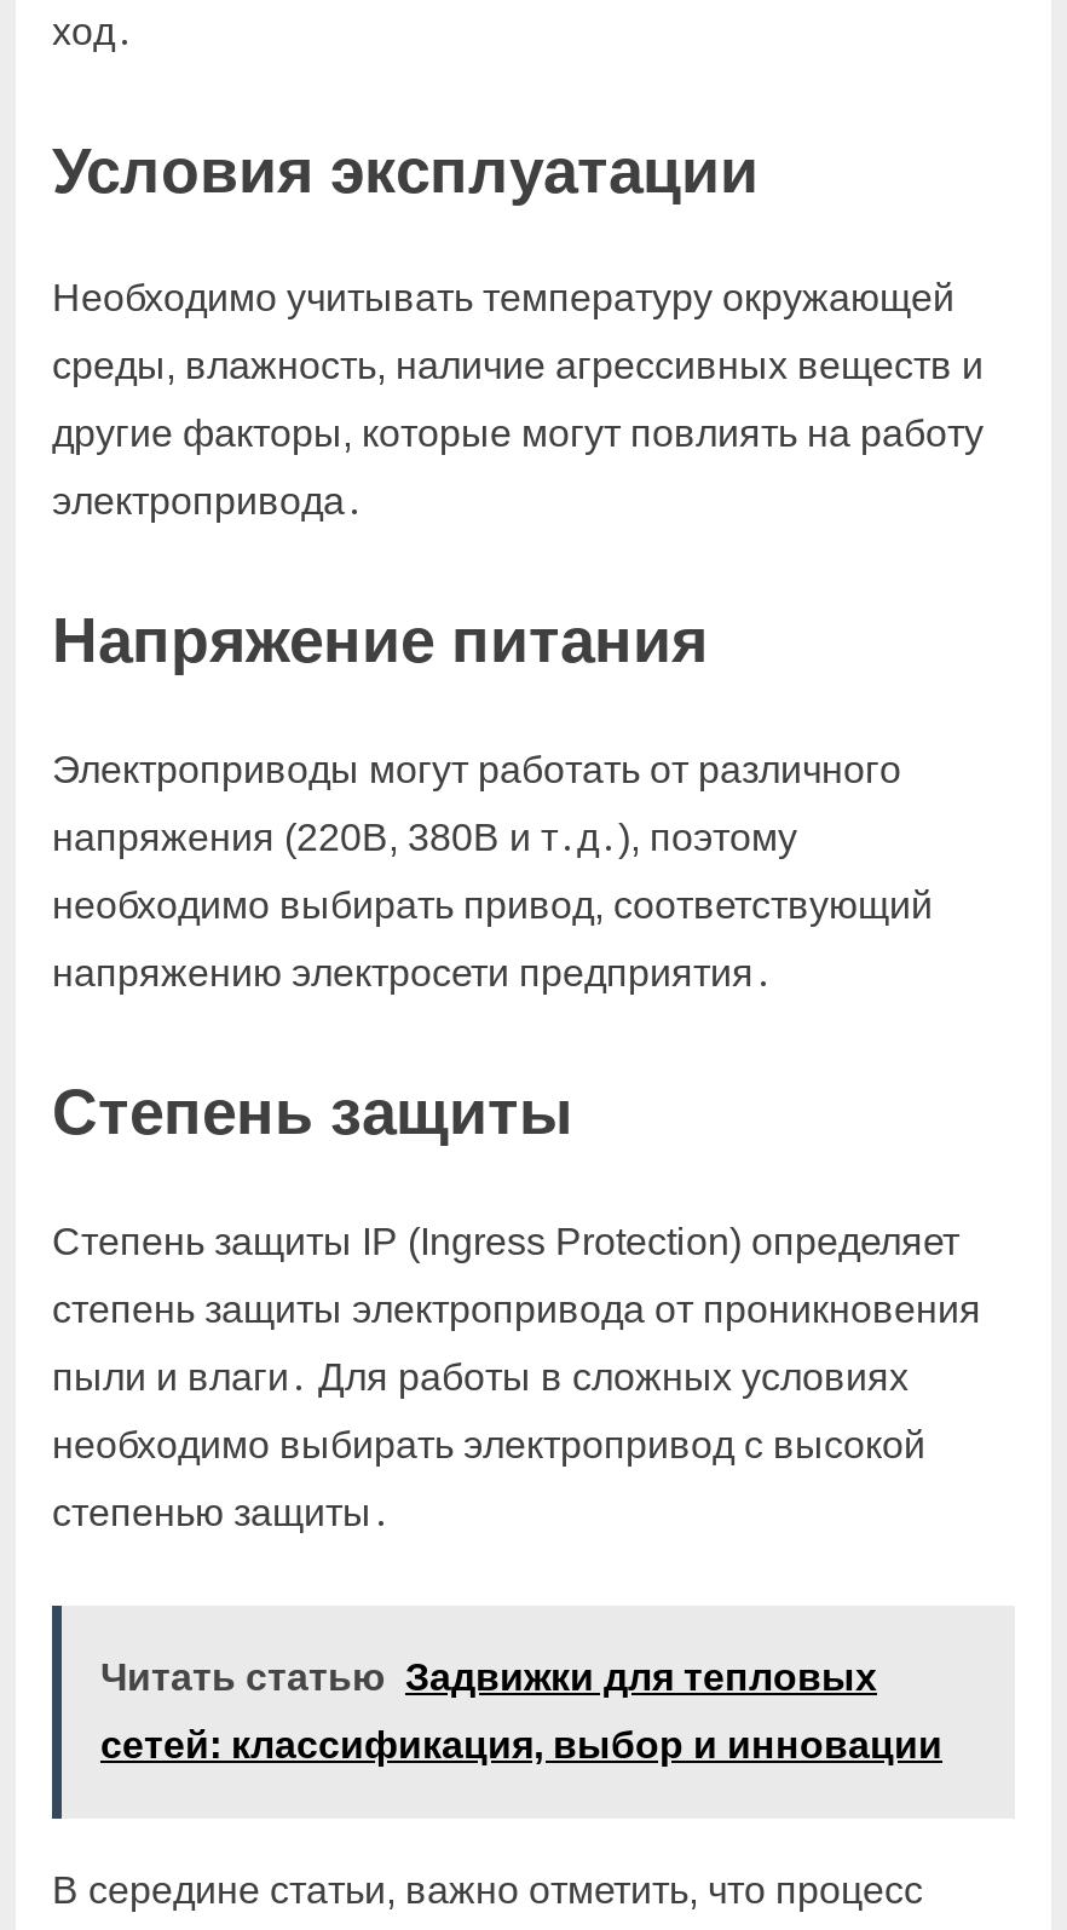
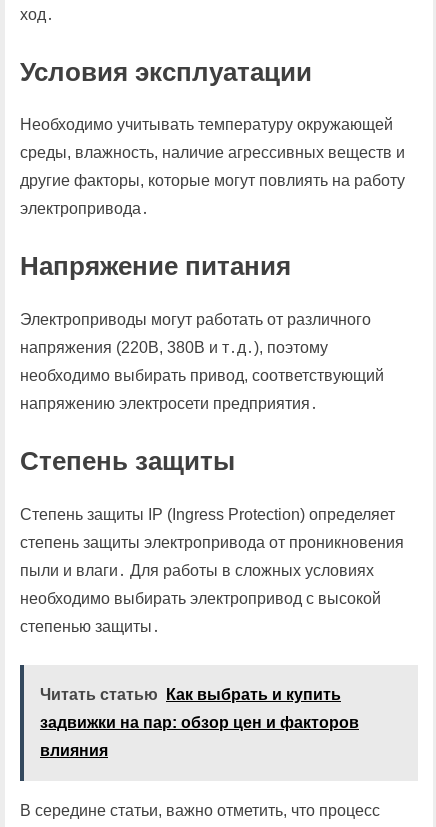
[100,1656,942,1765] Читать статью Задвижки для тепловых | сетей: классификация, выбор и инновации -> [40,686,359,759] Читать статью Как выбрать и купить | задвижки на пар: обзор цен и факторов | влияния

